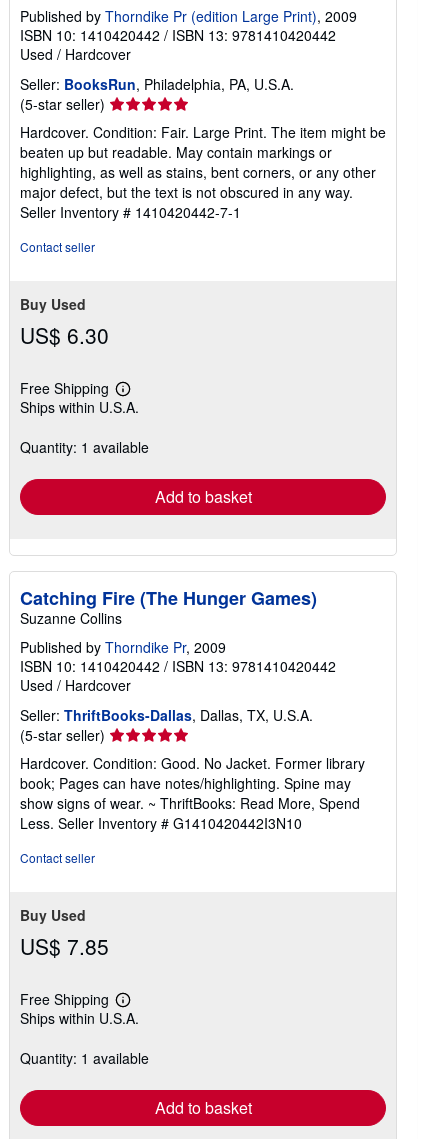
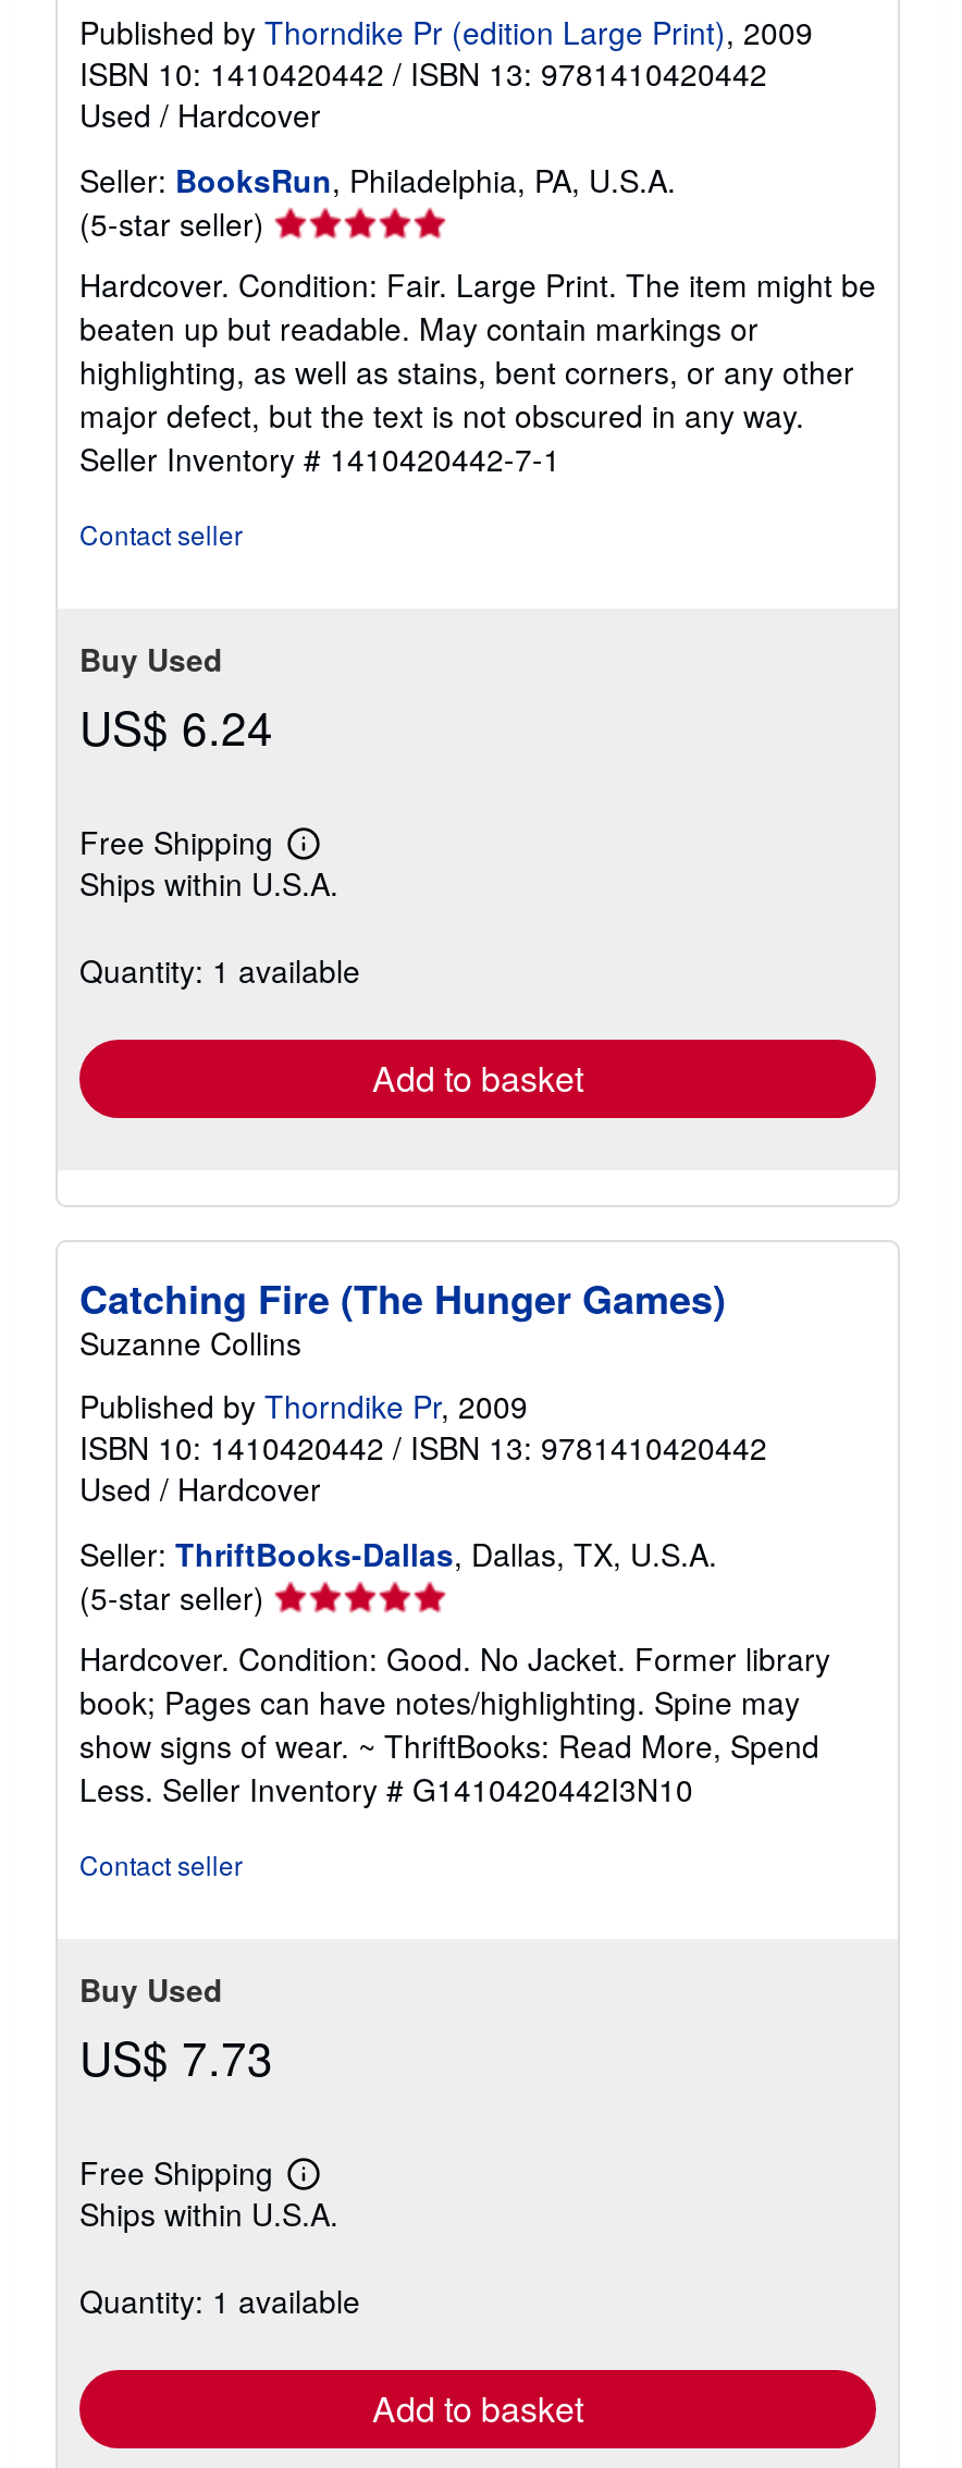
[20,320,109,350] US$ 6.30 -> [79,693,273,759] US$ 6.24
[20,931,109,961] US$ 7.85 -> [79,2024,273,2089] US$ 7.73

